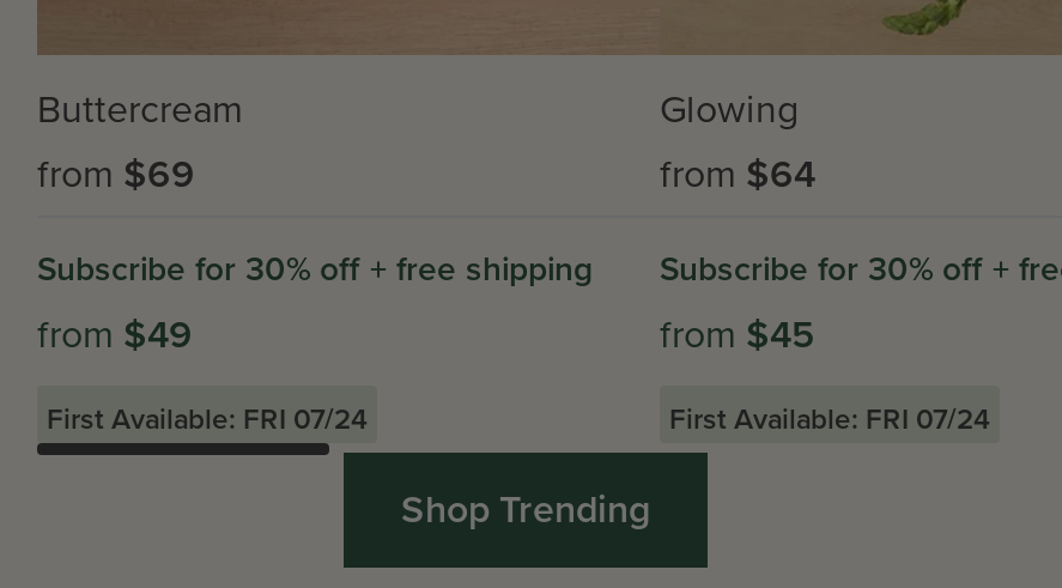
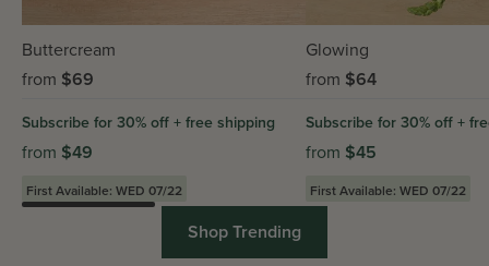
[47,398,368,438] First Available: FRI 07/24 -> [26,181,182,199] First Available: WED 07/22
[669,398,990,438] First Available: FRI 07/24 -> [310,181,466,199] First Available: WED 07/22

